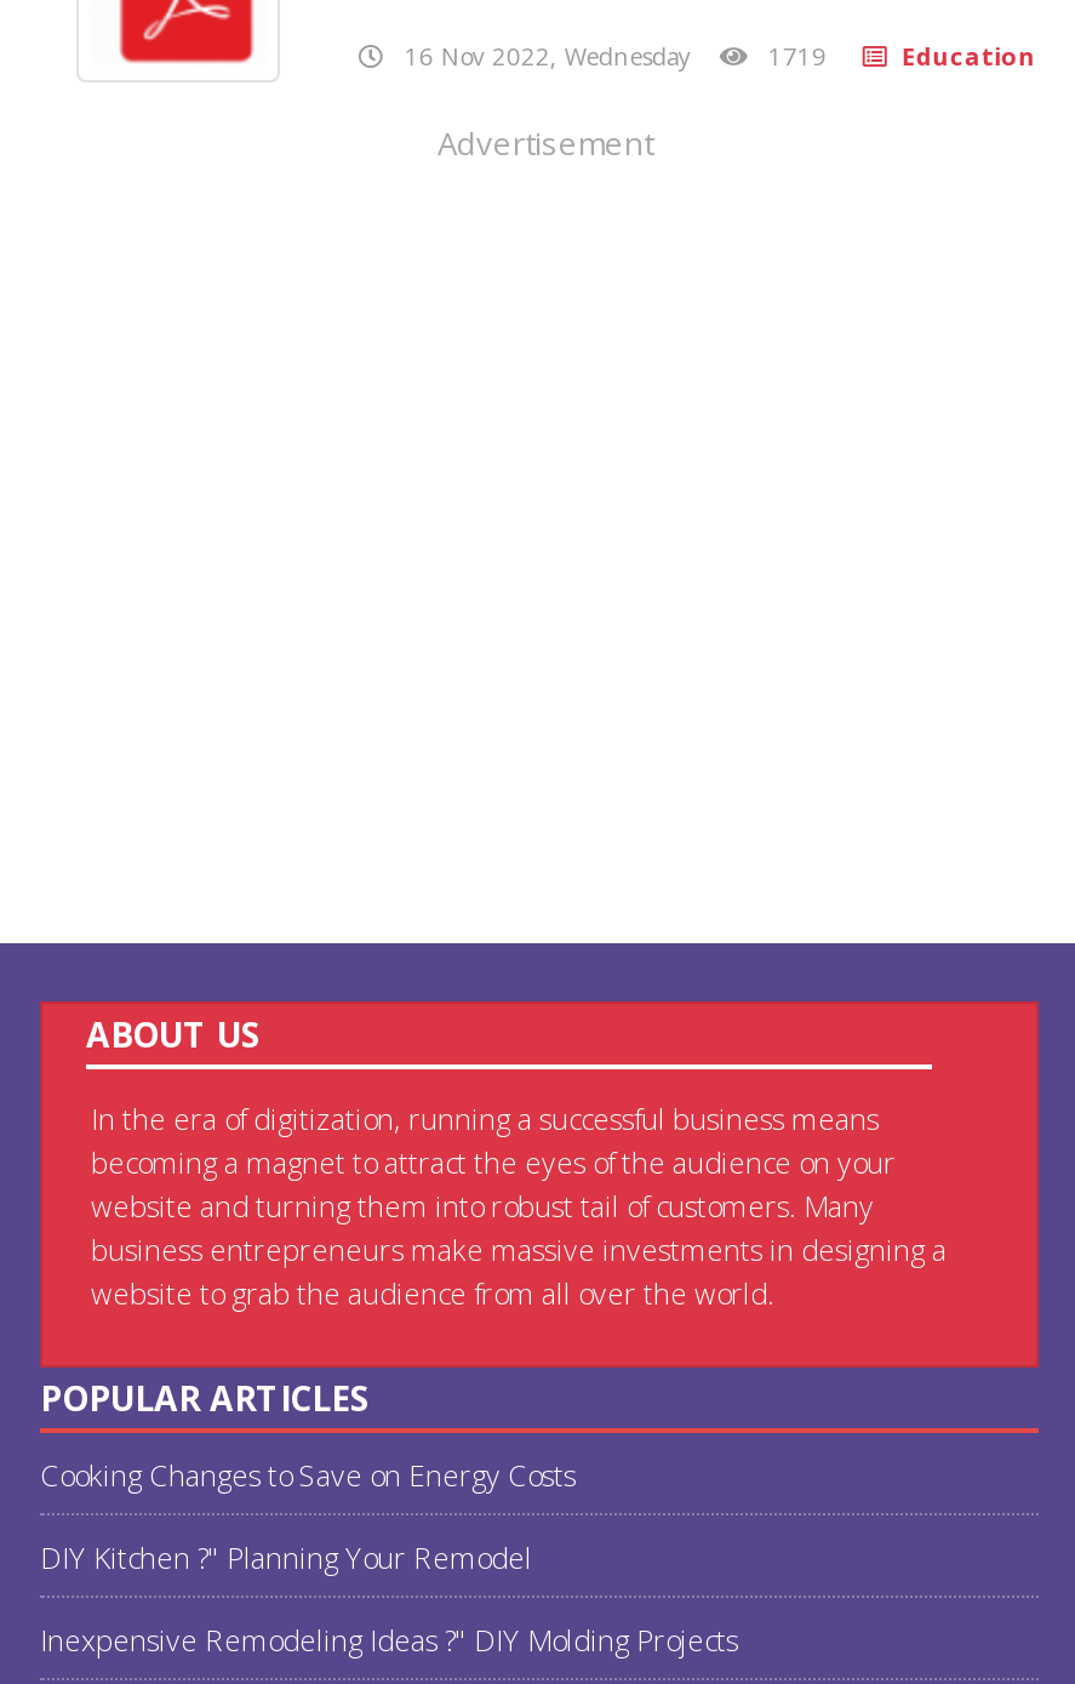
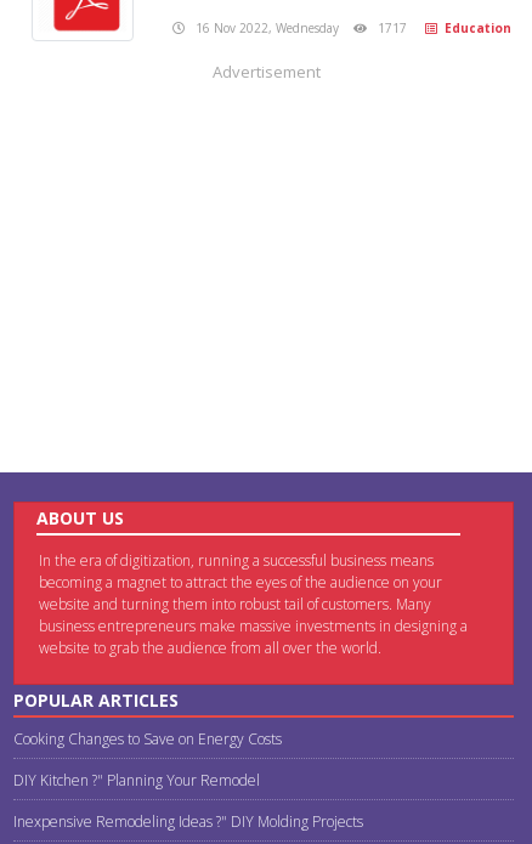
[382,39,1035,73] 16 Nov 2022, Wednesday 1719 Education -> [185,19,512,36] 16 Nov 2022, Wednesday 1717 Education

